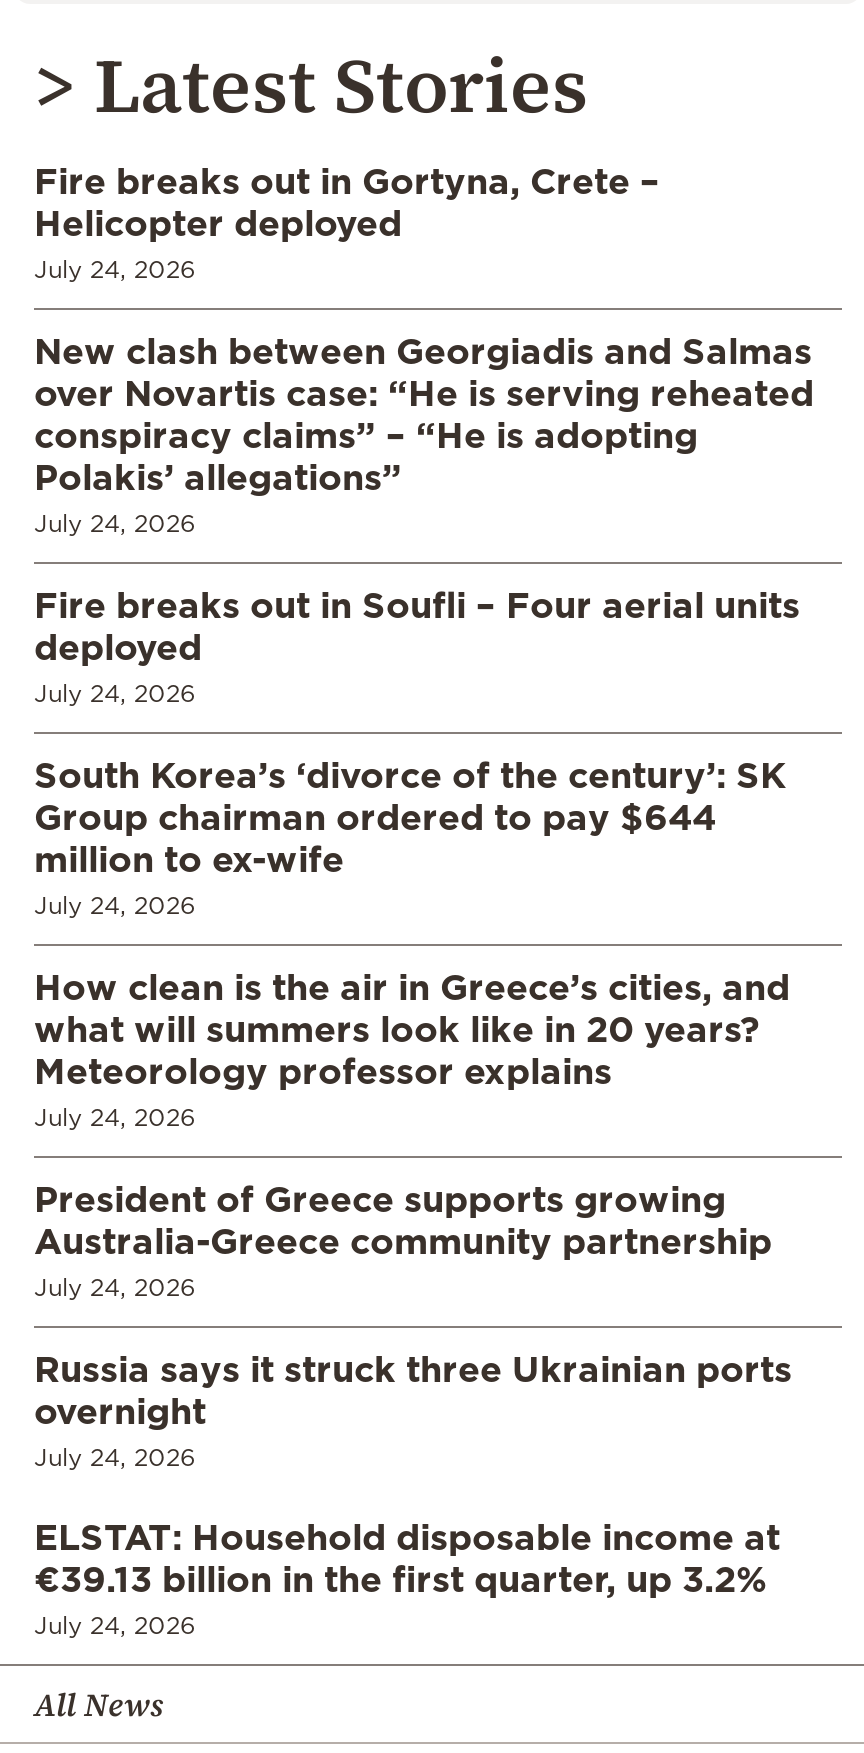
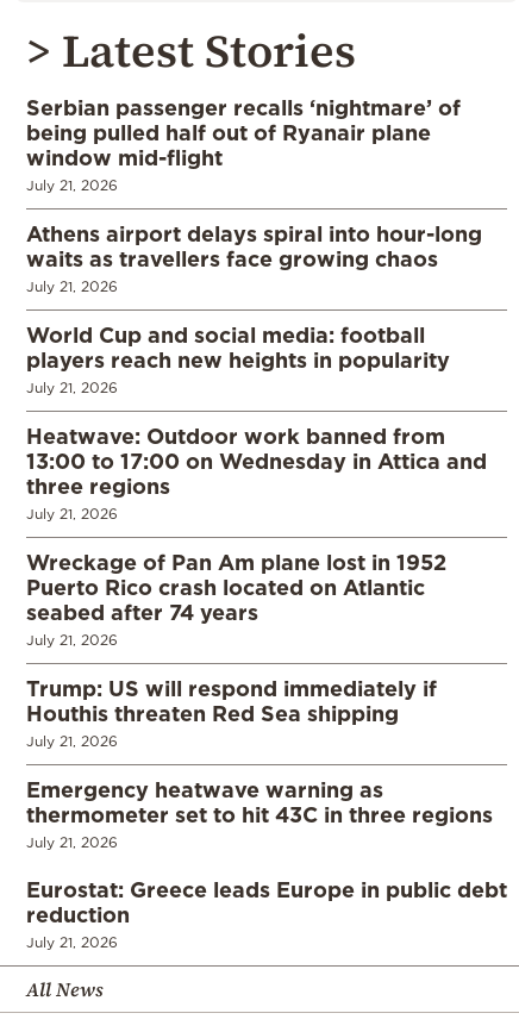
[34,160,660,282] Fire breaks out in Gortyna, Crete – | Helicopter deployed | July 24, 2026 -> [26,95,461,193] Serbian passenger recalls ‘nightmare’ of | being pulled half out of Ryanair plane | window mid-flight | July 21, 2026
[34,330,814,536] New clash between Georgiadis and Salmas | over Novartis case: “He is serving reheated | conspiracy claims” – “He is adopting | Polakis’ allegations” | July 24, 2026 -> [26,222,482,294] Athens airport delays spiral into hour-long | waits as travellers face growing chaos | July 21, 2026
[34,584,800,706] Fire breaks out in Soufli – Four aerial units | deployed | July 24, 2026 -> [26,323,450,395] World Cup and social media: football | players reach new heights in popularity | July 21, 2026
[34,754,786,918] South Korea’s ‘divorce of the century’: SK | Group chairman ordered to pay $644 | million to ex-wife | July 24, 2026 -> [26,424,487,522] Heatwave: Outdoor work banned from | 13:00 to 17:00 on Wednesday in Attica and | three regions | July 21, 2026
[34,966,790,1130] How clean is the air in Greece’s cities, and | what will summers look like in 20 years? | Meteorology professor explains | July 24, 2026 -> [26,550,446,648] Wreckage of Pan Am plane lost in 1952 | Puerto Rico crash located on Atlantic | seabed after 74 years | July 21, 2026
[34,1178,772,1300] President of Greece supports growing | Australia-Greece community partnership | July 24, 2026 -> [26,676,437,749] Trump: US will respond immediately if | Houthis threaten Red Sea shipping | July 21, 2026
[34,1348,792,1470] Russia says it struck three Ukrainian ports | overnight | July 24, 2026 -> [26,778,493,850] Emergency heatwave warning as | thermometer set to hit 43C in three regions | July 21, 2026
[34,1516,780,1638] ELSTAT: Household disposable income at | €39.13 billion in the first quarter, up 3.2% | July 24, 2026 -> [26,877,507,950] Eurostat: Greece leads Europe in public debt | reduction | July 21, 2026

